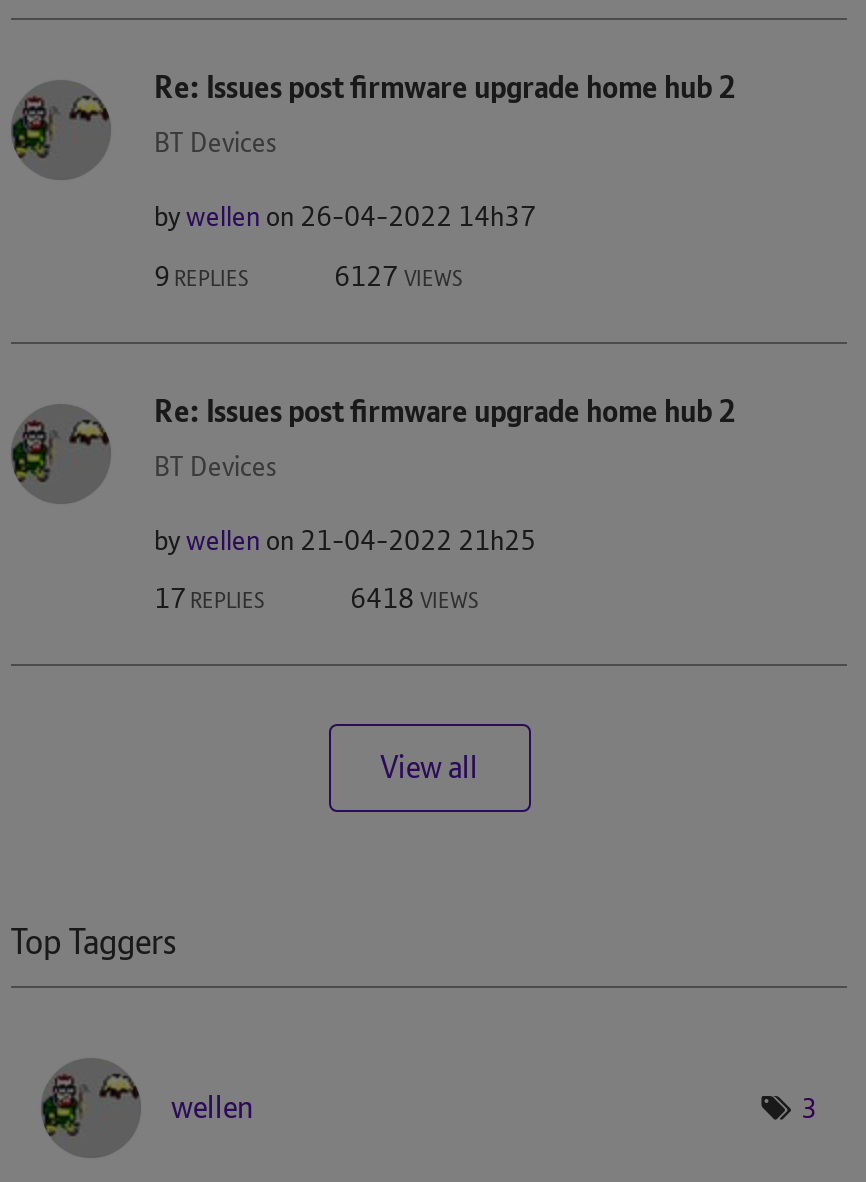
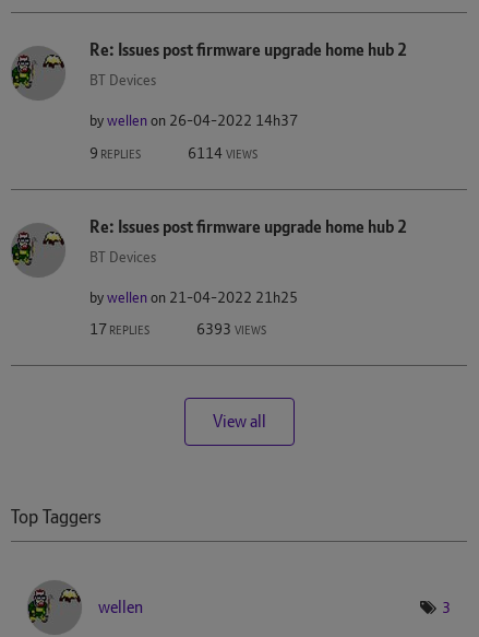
[334,258,462,294] 6127 VIEWS -> [187,143,257,163] 6114 VIEWS
[350,581,478,617] 6418 VIEWS -> [196,320,266,339] 6393 VIEWS

